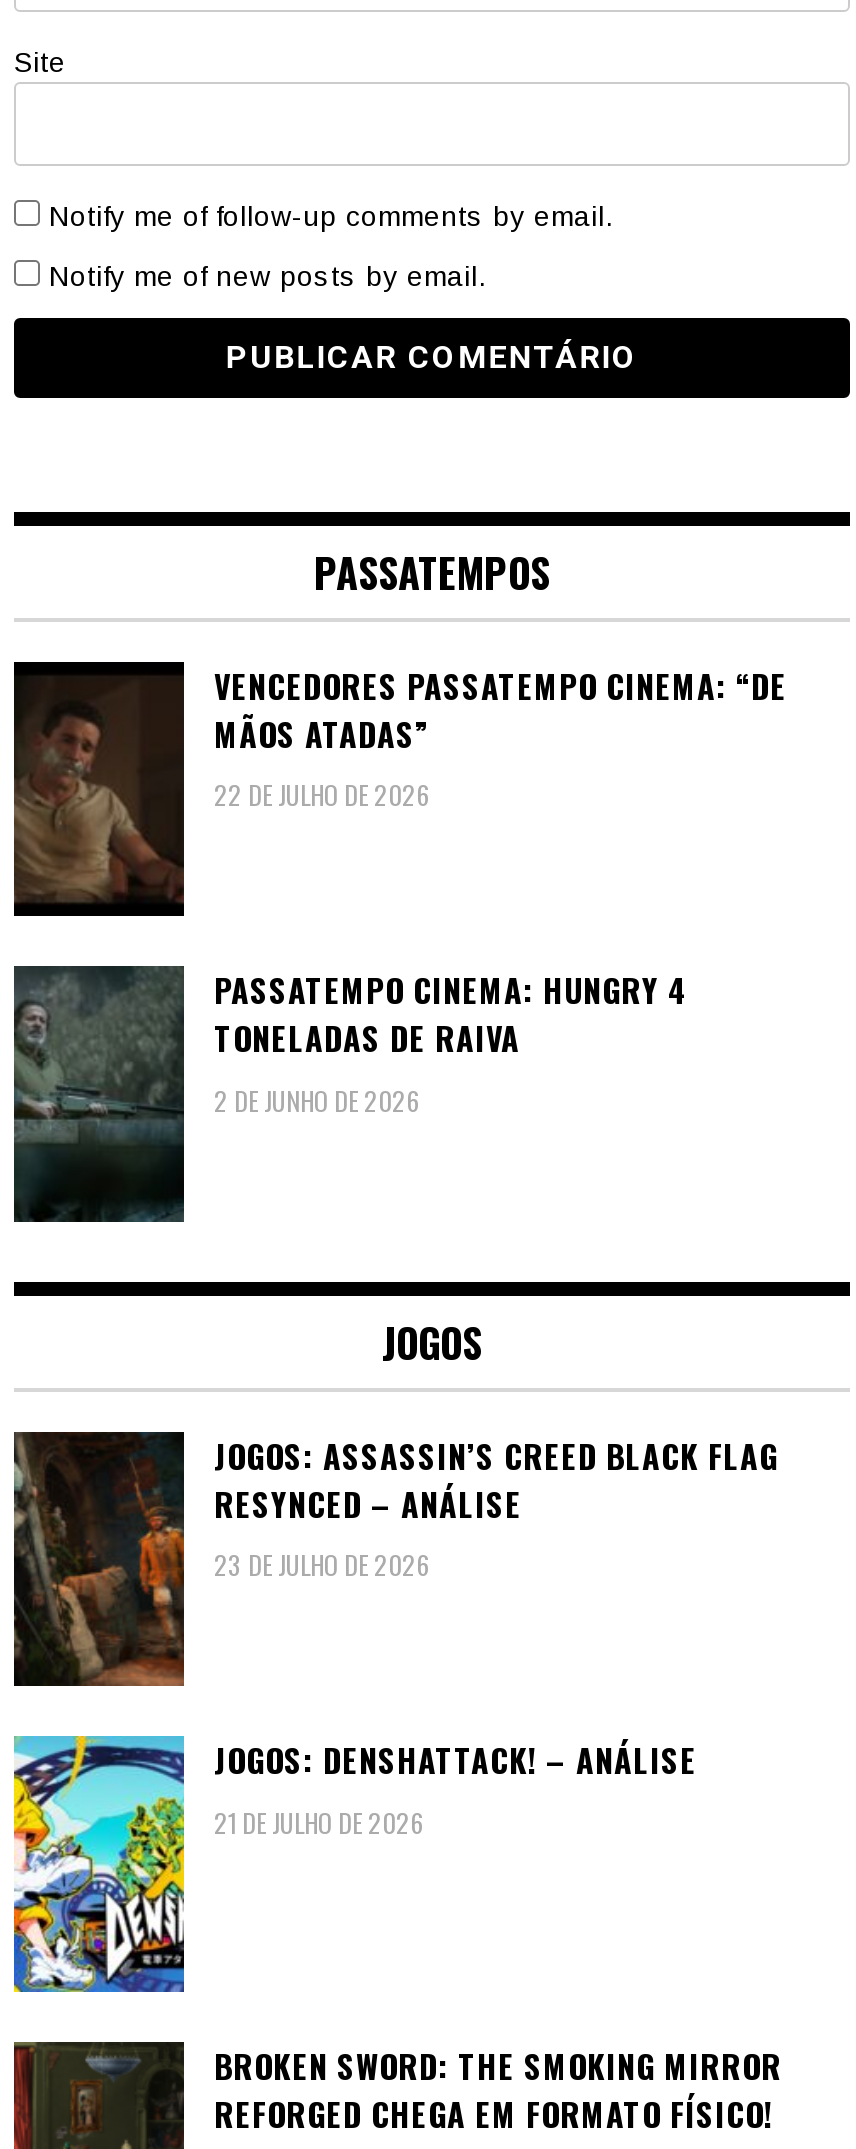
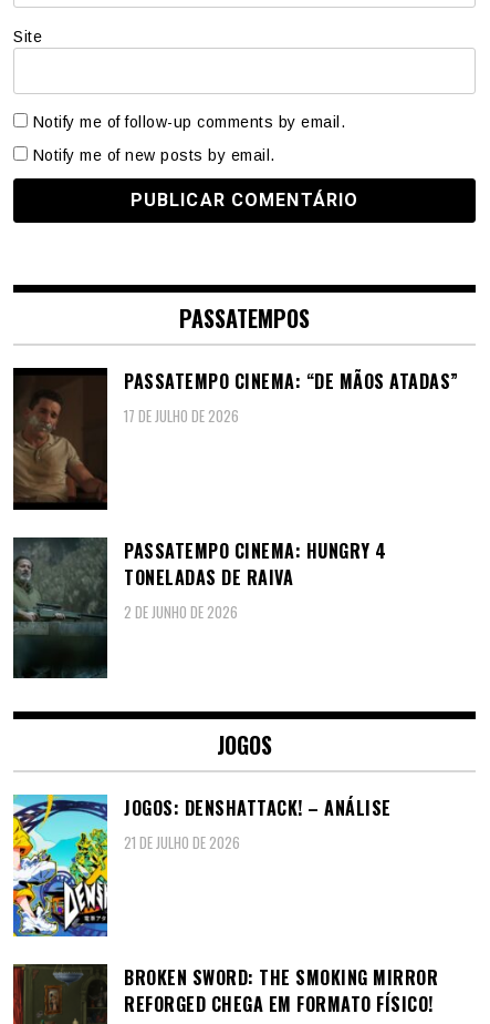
[214,661,787,814] VENCEDORES PASSATEMPO CINEMA: “DE | MÃOS ATADAS” | 22 DE JULHO DE 2026 -> [124,368,458,427] PASSATEMPO CINEMA: “DE MÃOS ATADAS” | 17 DE JULHO DE 2026
[12,1430,778,1688] [image] | JOGOS: ASSASSIN’S CREED BLACK FLAG | RESYNCED – ANÁLISE | 23 DE JULHO DE 2026 -> none

